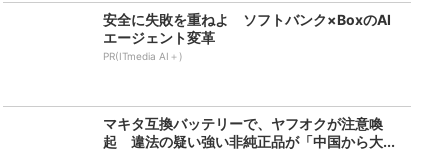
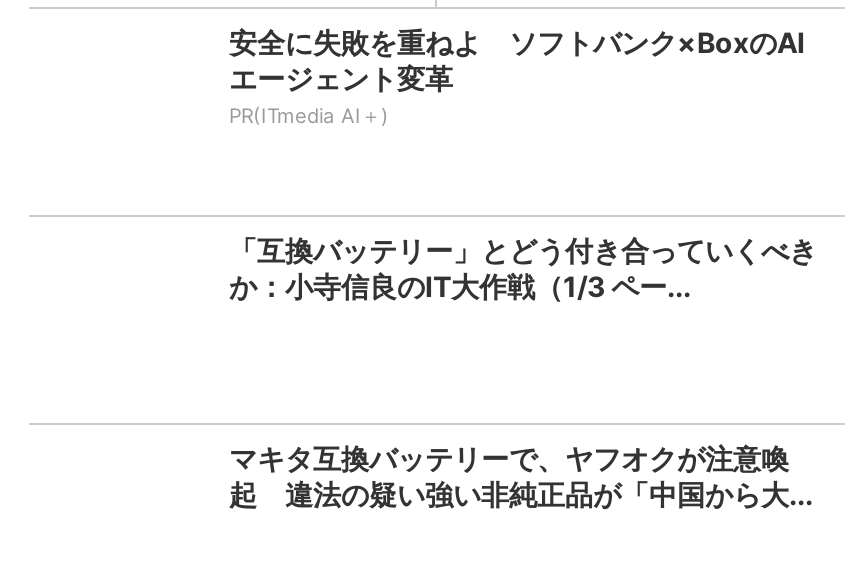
none -> [229,233,817,303] 「互換バッテリー」とどう付き合っていくべき | か：小寺信良のIT大作戦（1/3 ペー...

